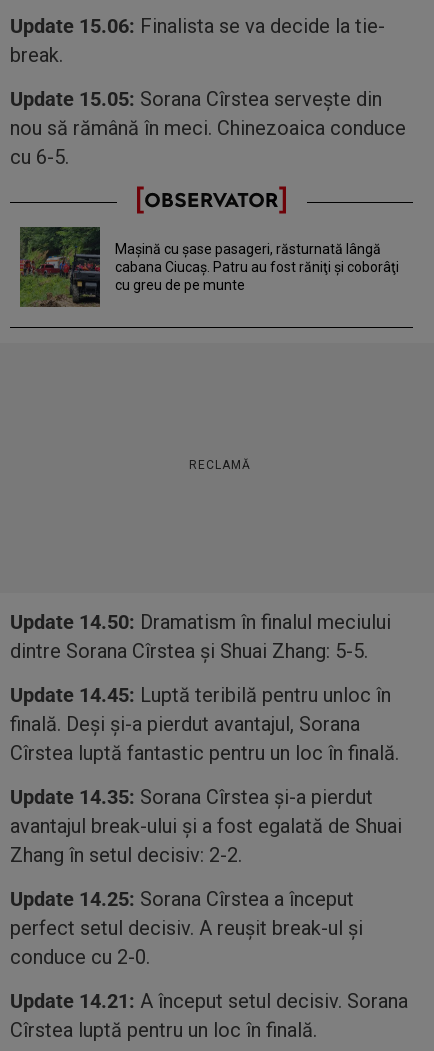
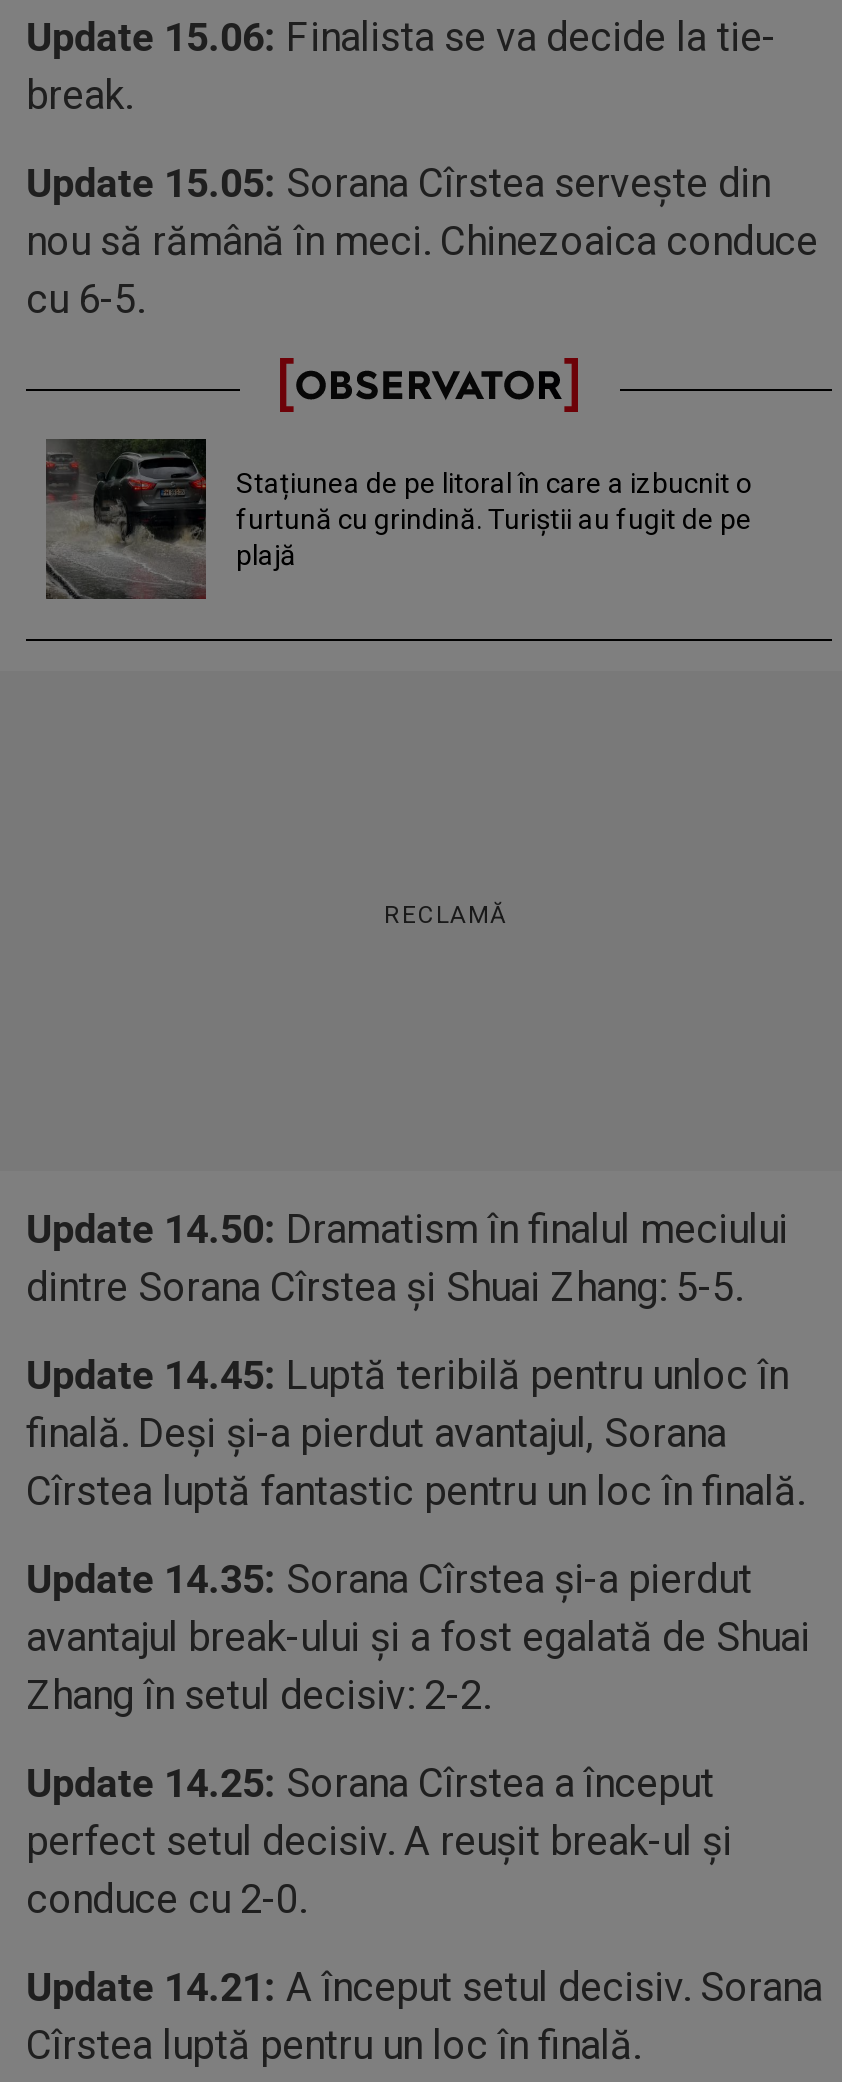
[19,226,399,308] [image] | Maşină cu şase pasageri, răsturnată lângă | cabana Ciucaş. Patru au fost răniţi şi coborâţi | cu greu de pe munte -> [44,437,752,601] [image] | Stațiunea de pe litoral în care a izbucnit o | furtună cu grindină. Turiștii au fugit de pe | plajă

